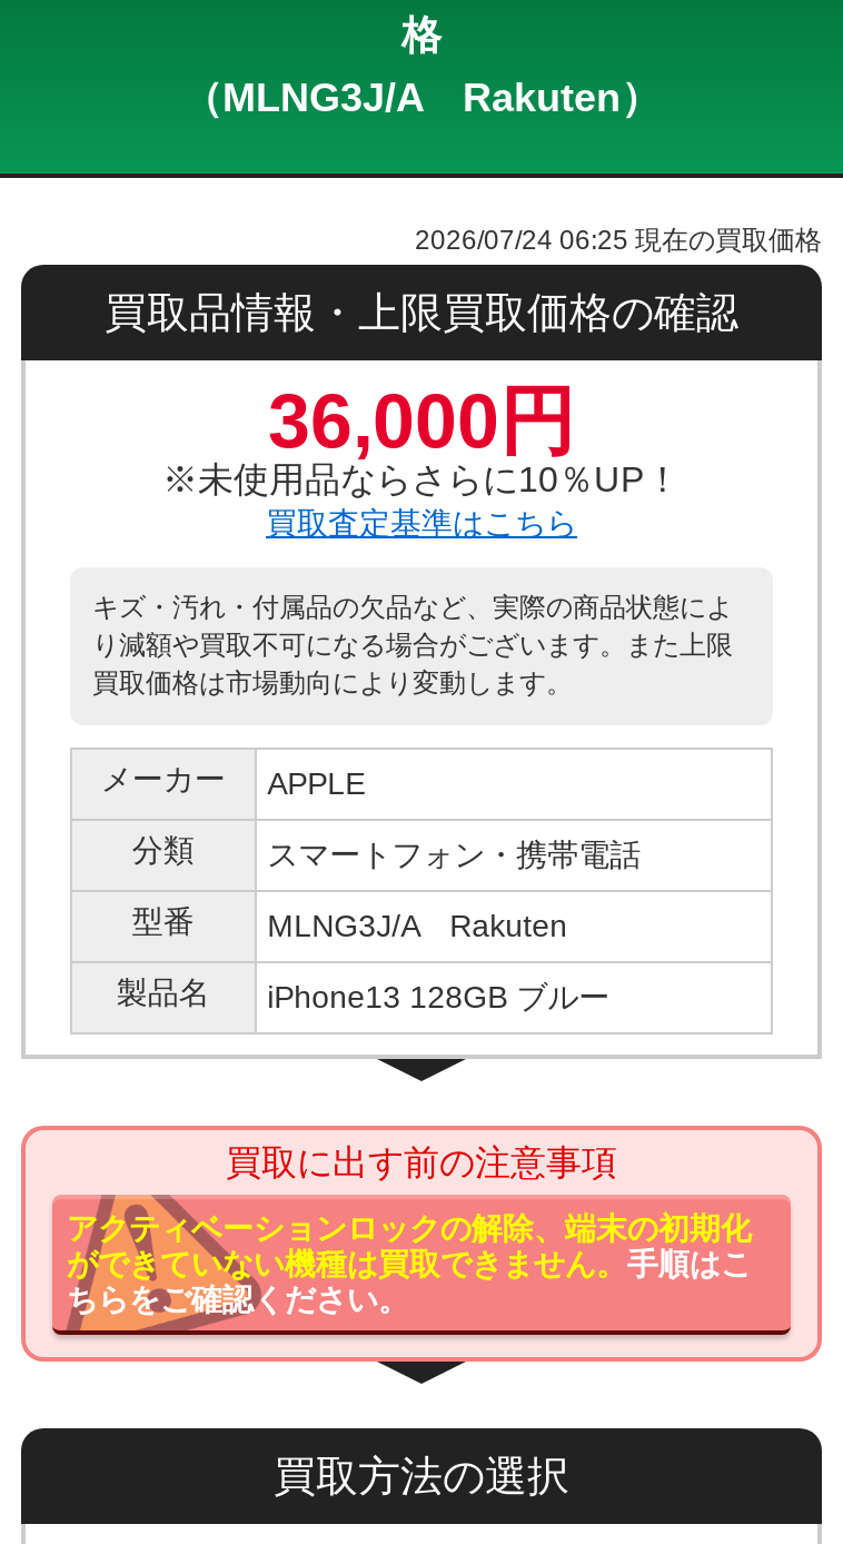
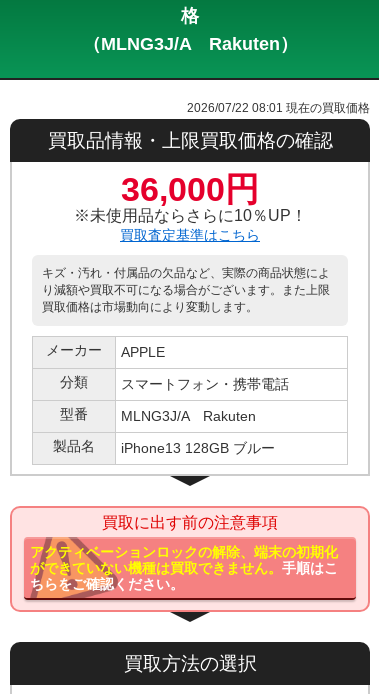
[415,225,822,256] 2026/07/24 06:25現在の買取価格 -> [187,101,370,115] 2026/07/22 08:01現在の買取価格

